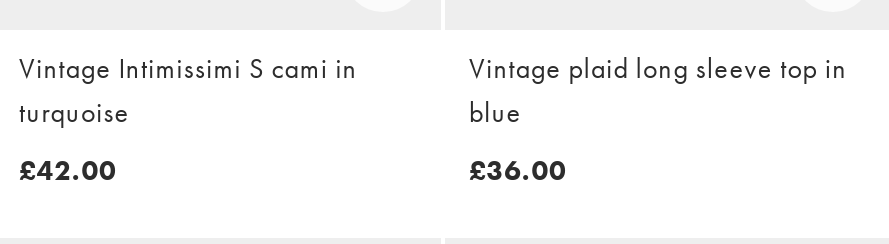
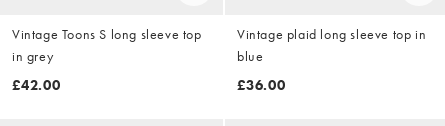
[19,49,358,129] Vintage Intimissimi S cami in | turquoise -> [12,25,202,65] Vintage Toons S long sleeve top | in grey

